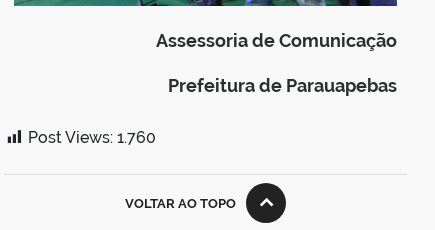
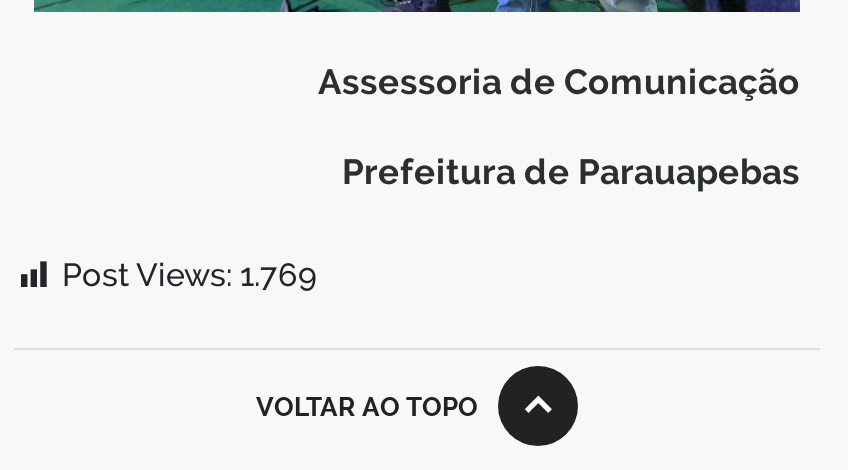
[28,128,156,147] Post Views: 1.760 -> [62,256,316,294] Post Views: 1.769

